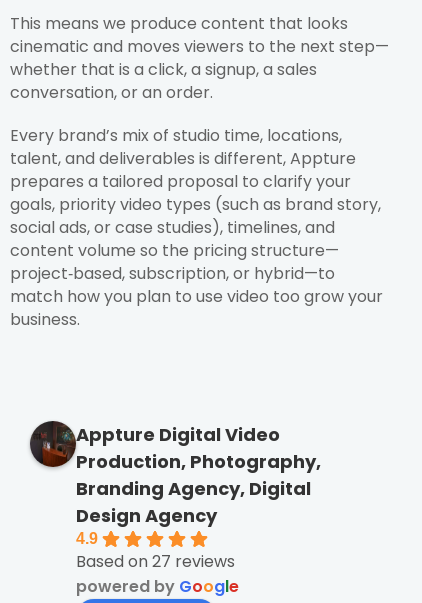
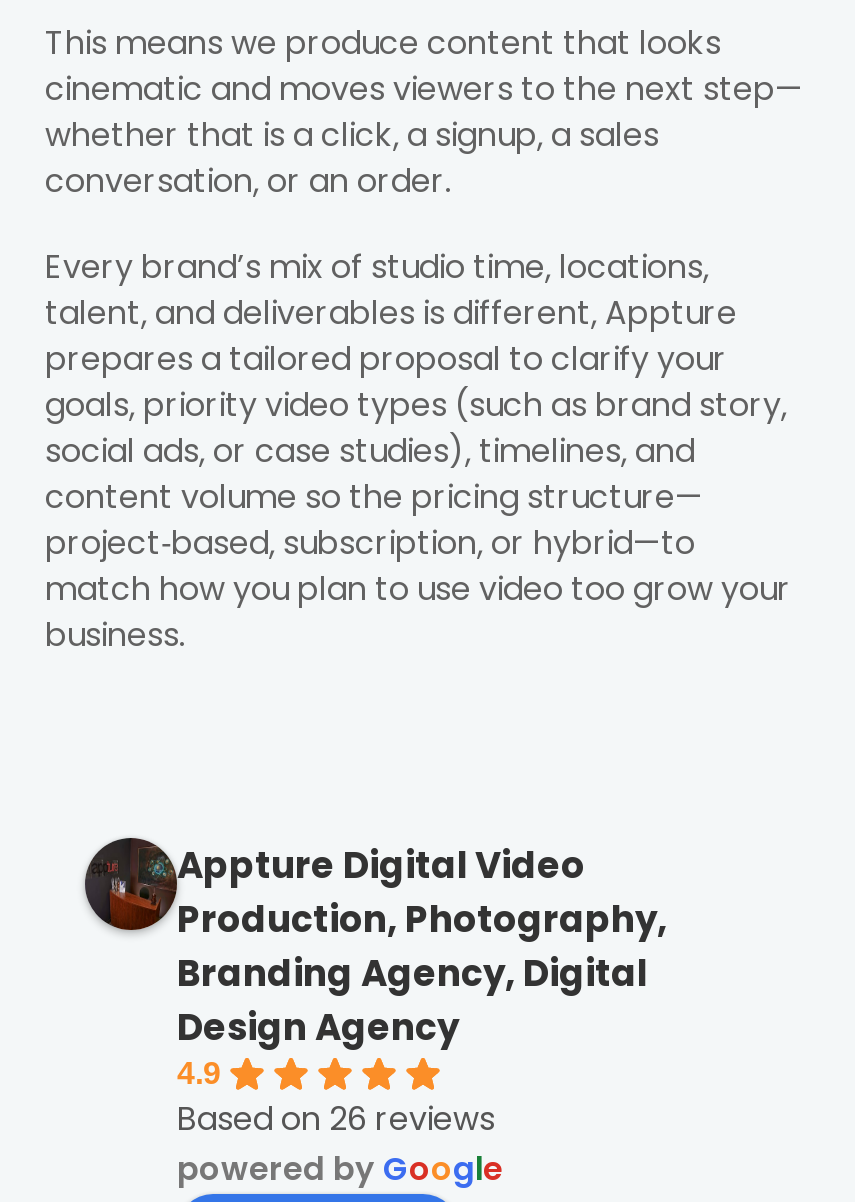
[76,550,235,573] Based on 27 reviews -> [177,1096,495,1142] Based on 26 reviews

